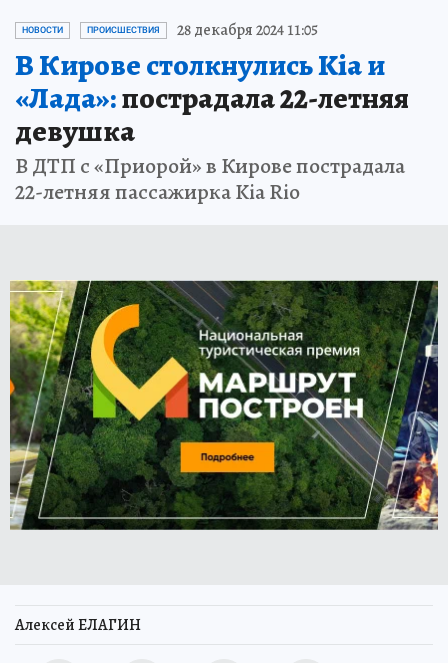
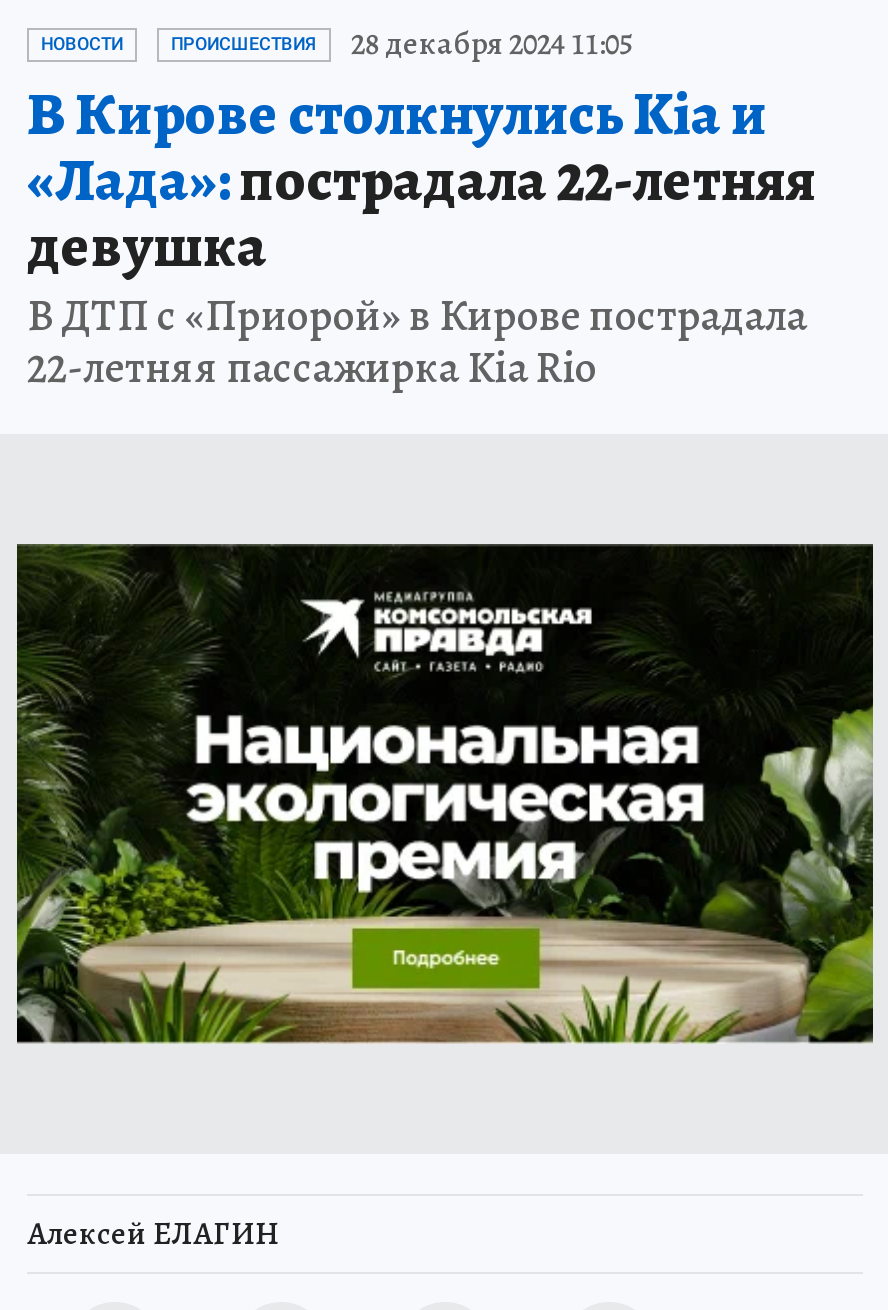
[9,280,439,531] [image] -> [15,542,875,1044] [image]

